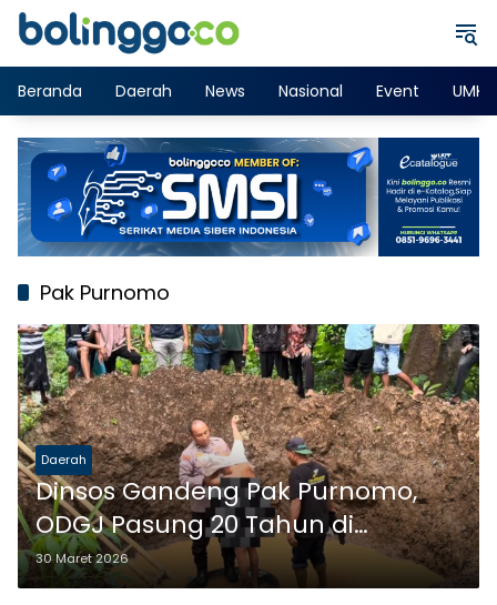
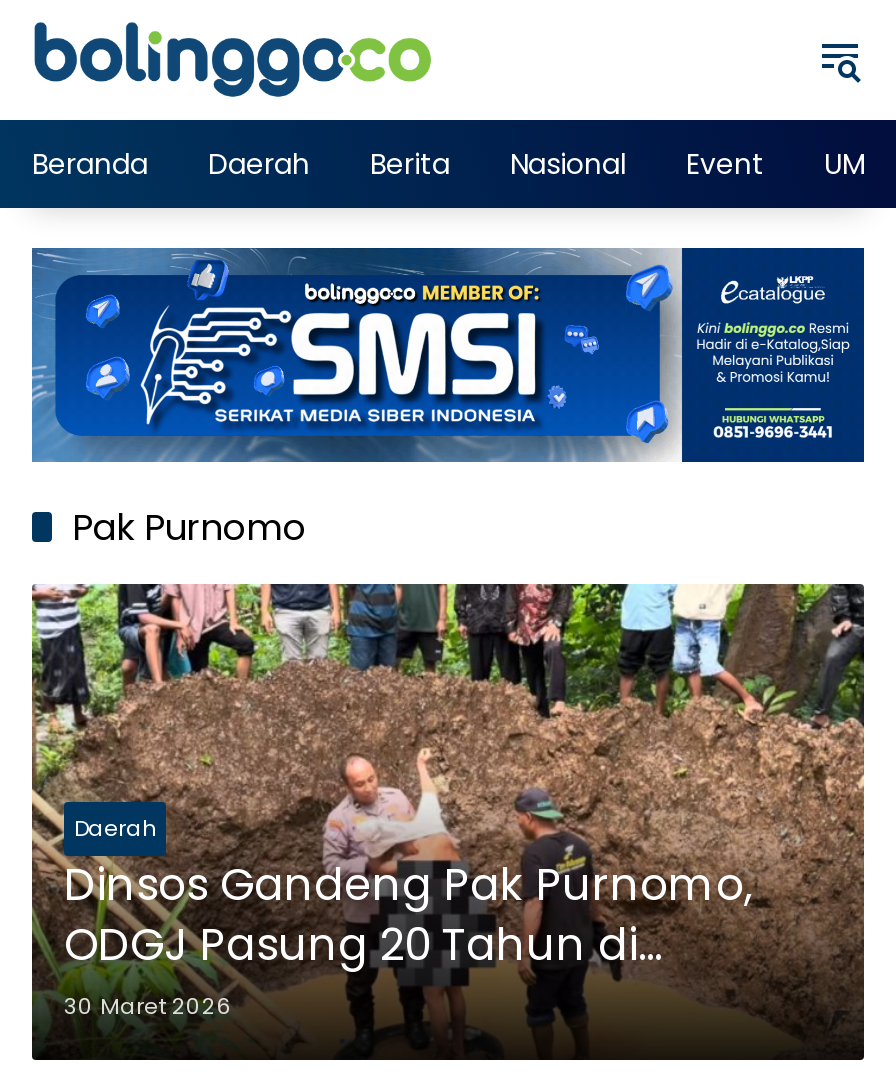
[205,79,245,102] News -> [370,143,450,183] Berita

